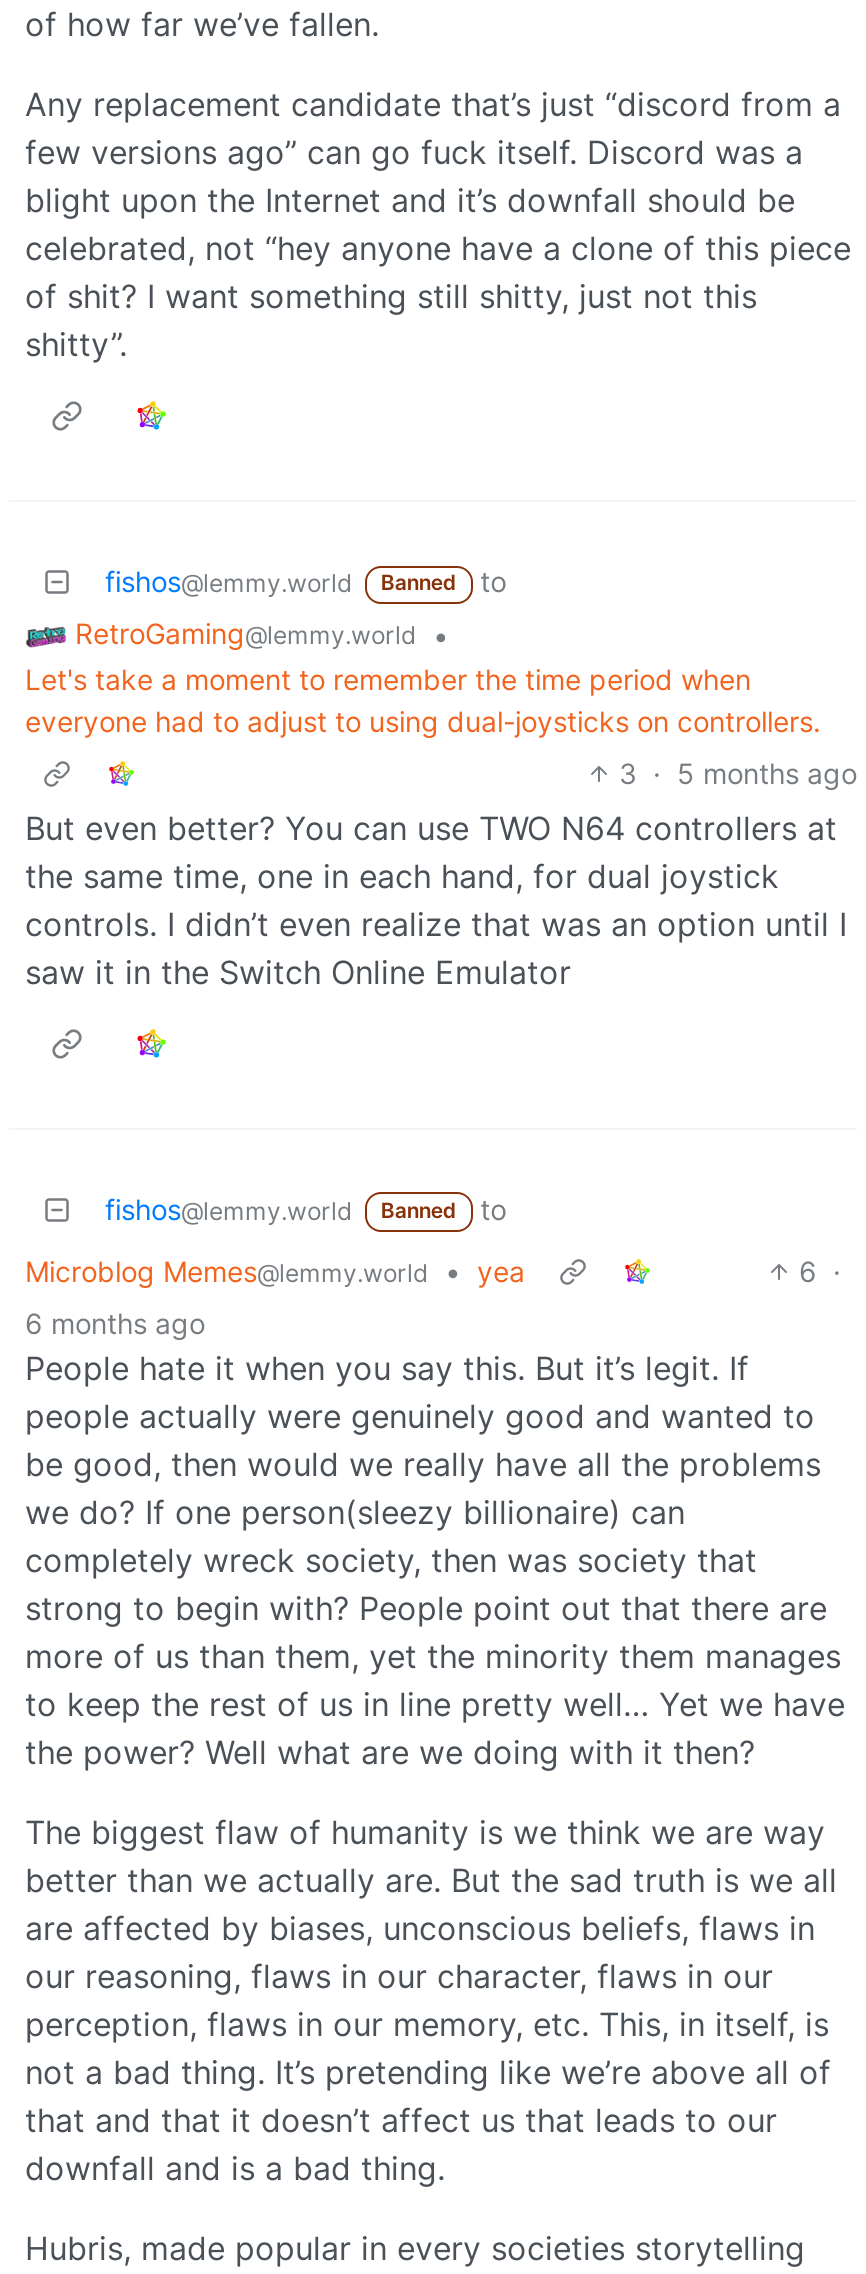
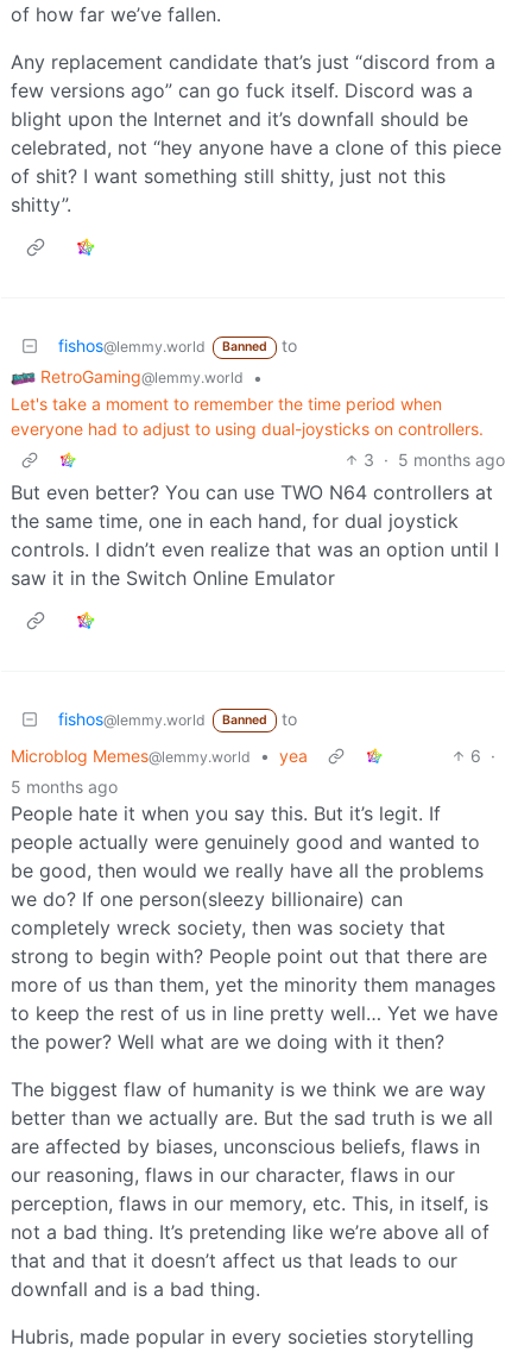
[25,1306,205,1340] 6 months ago -> [11,776,118,797] 5 months ago

